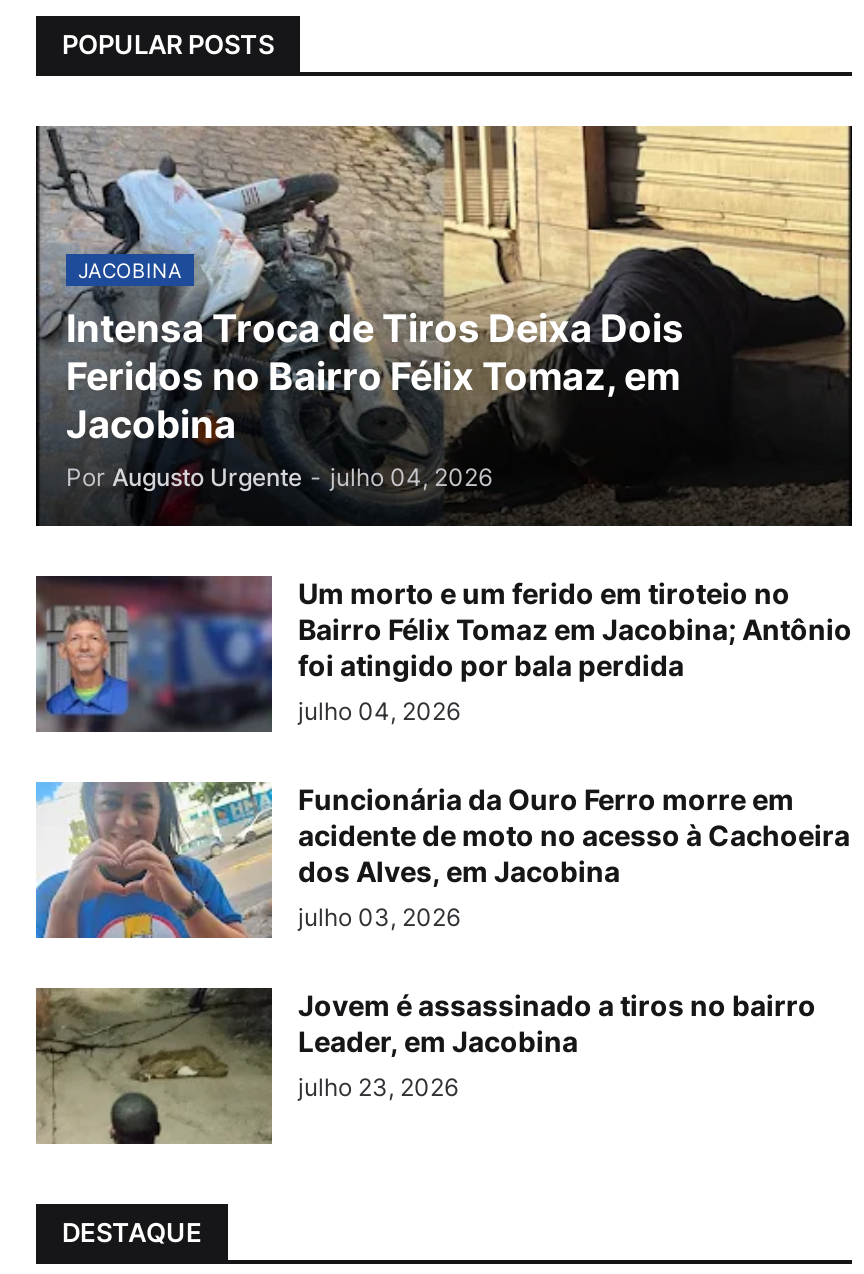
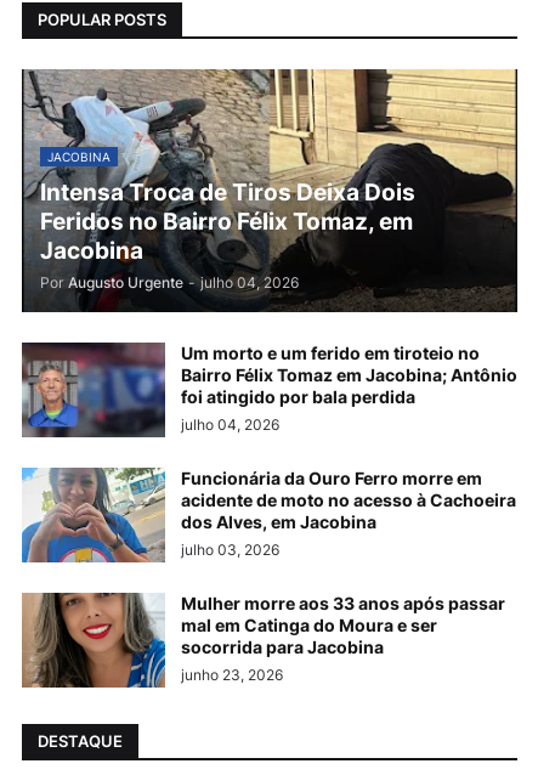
[34,986,816,1146] [image] | Jovem é assassinado a tiros no bairro | Leader, em Jacobina | julho 23, 2026 -> [21,592,505,689] [image] | Mulher morre aos 33 anos após passar | mal em Catinga do Moura e ser | socorrida para Jacobina | junho 23, 2026

